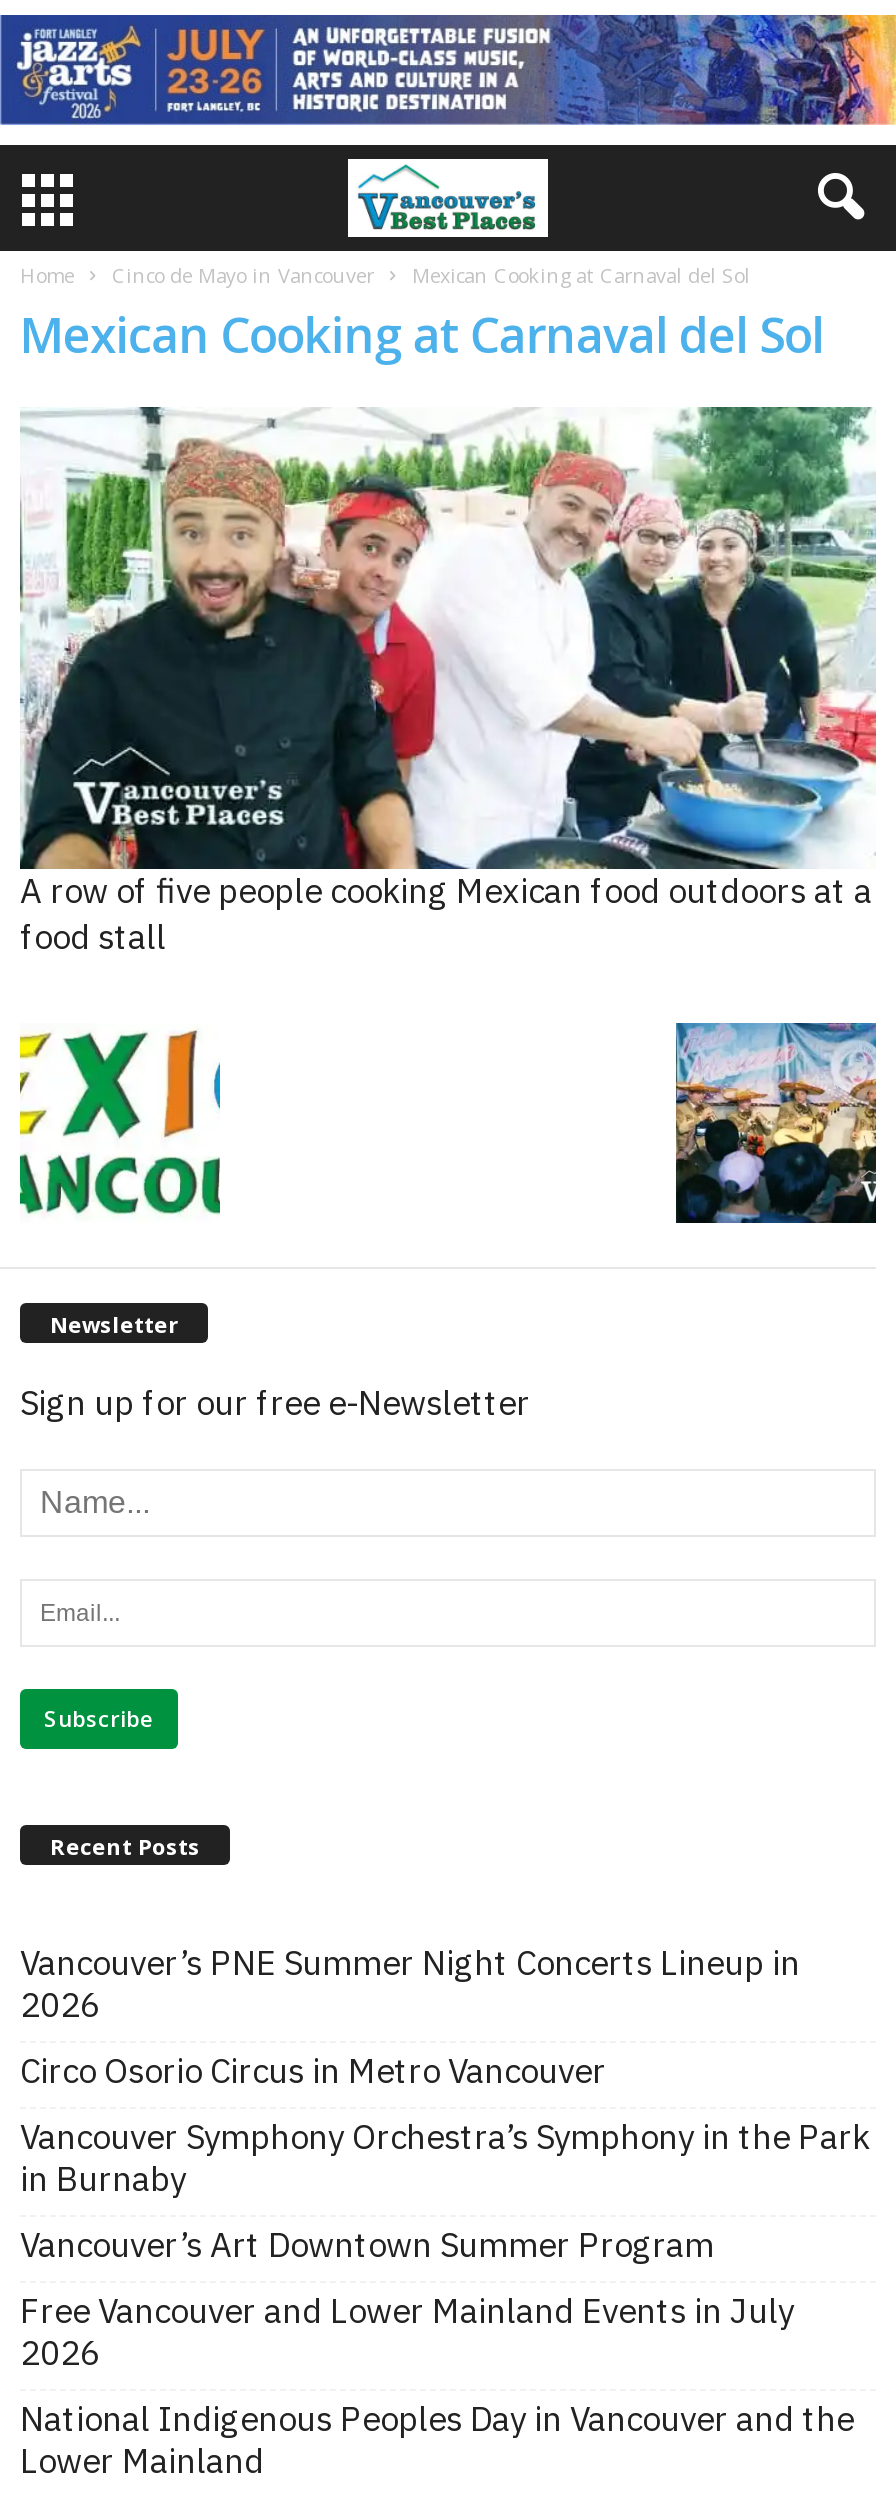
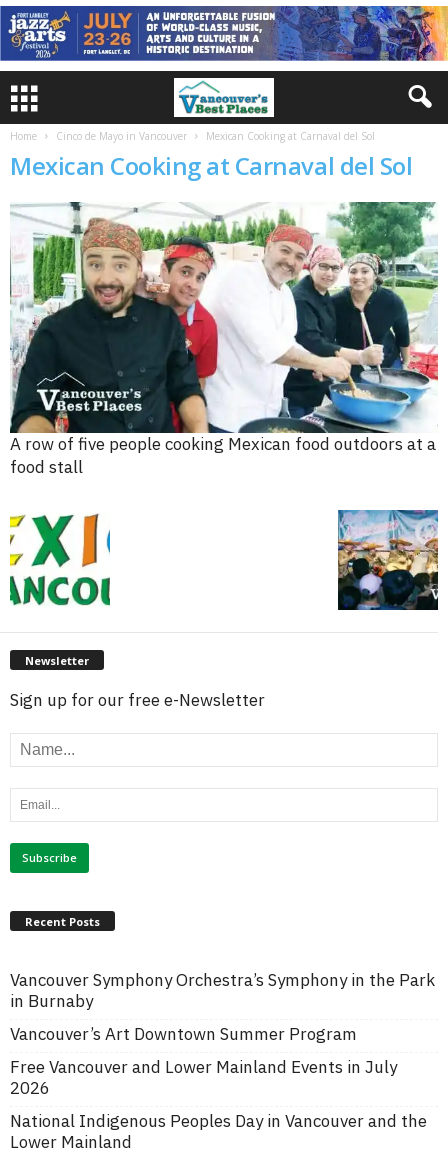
[20,1940,800,2092] Vancouver’s PNE Summer Night Concerts Lineup in | 2026 | Circo Osorio Circus in Metro Vancouver -> none

